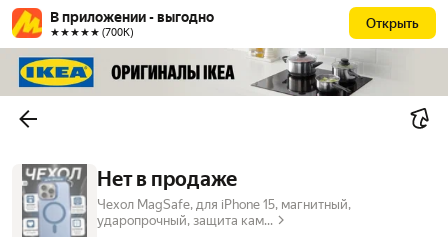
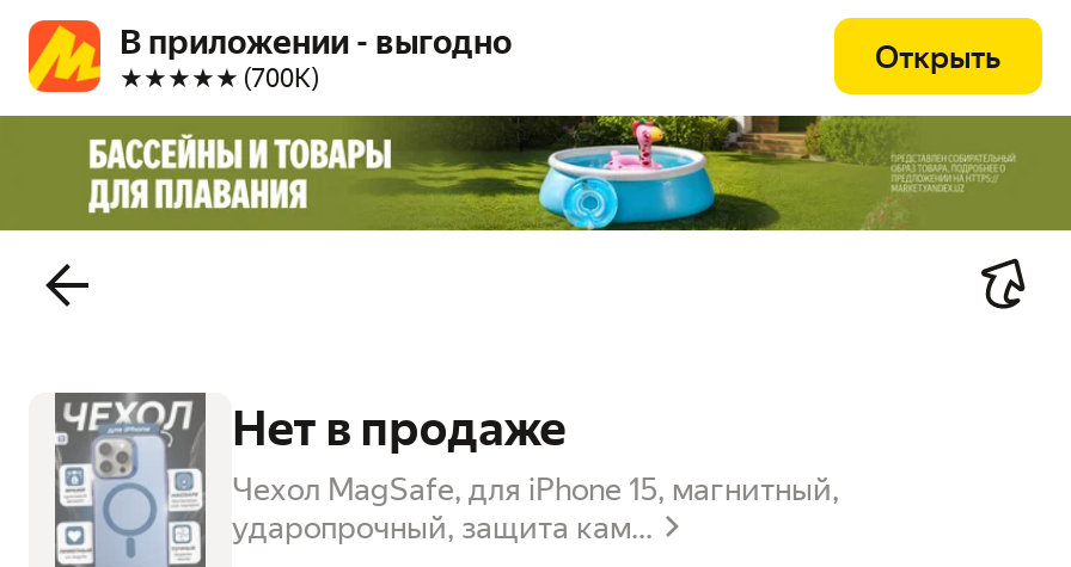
[3,48,445,97] [image] -> [7,113,1064,233] [image]

